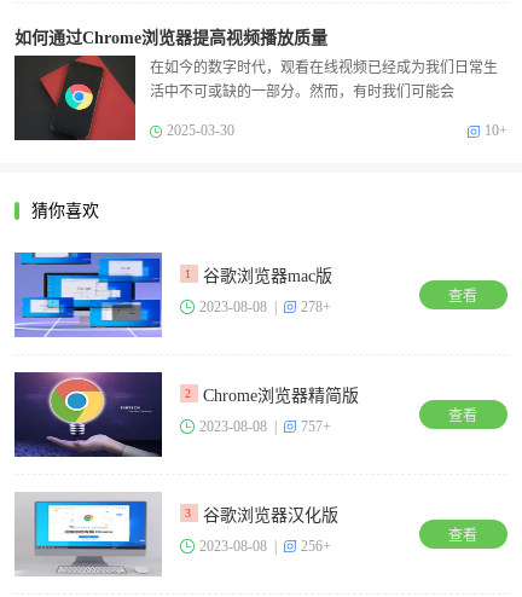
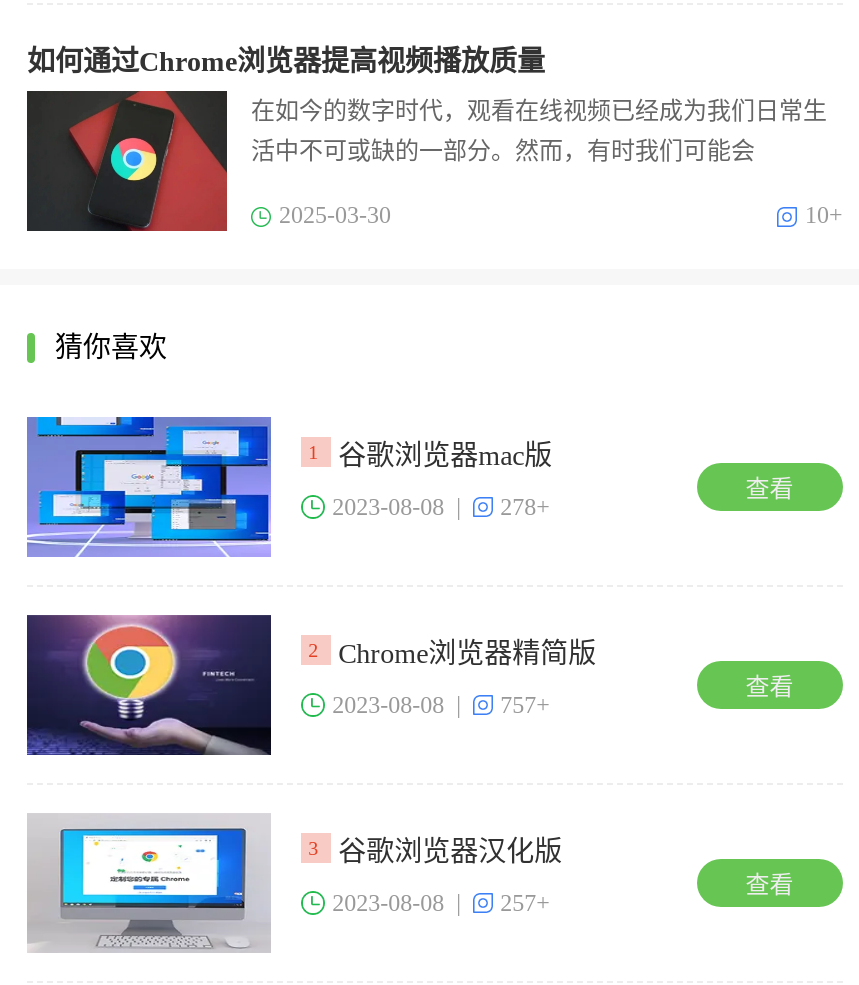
[301,537,331,554] 256+ -> [500,888,550,916] 257+

